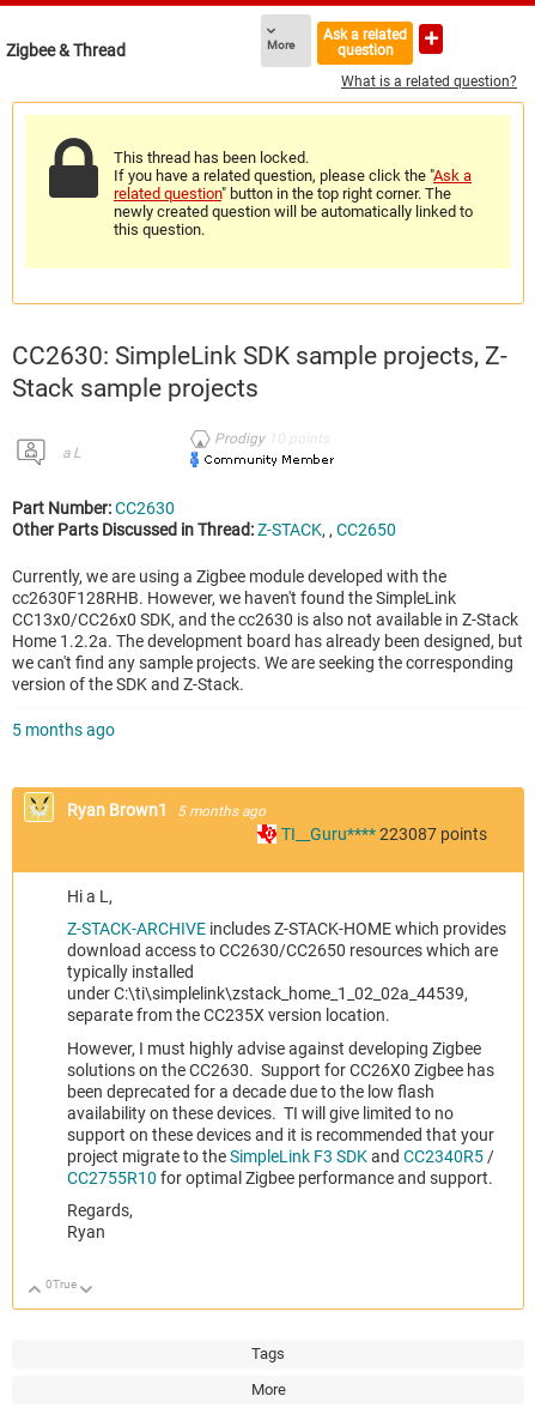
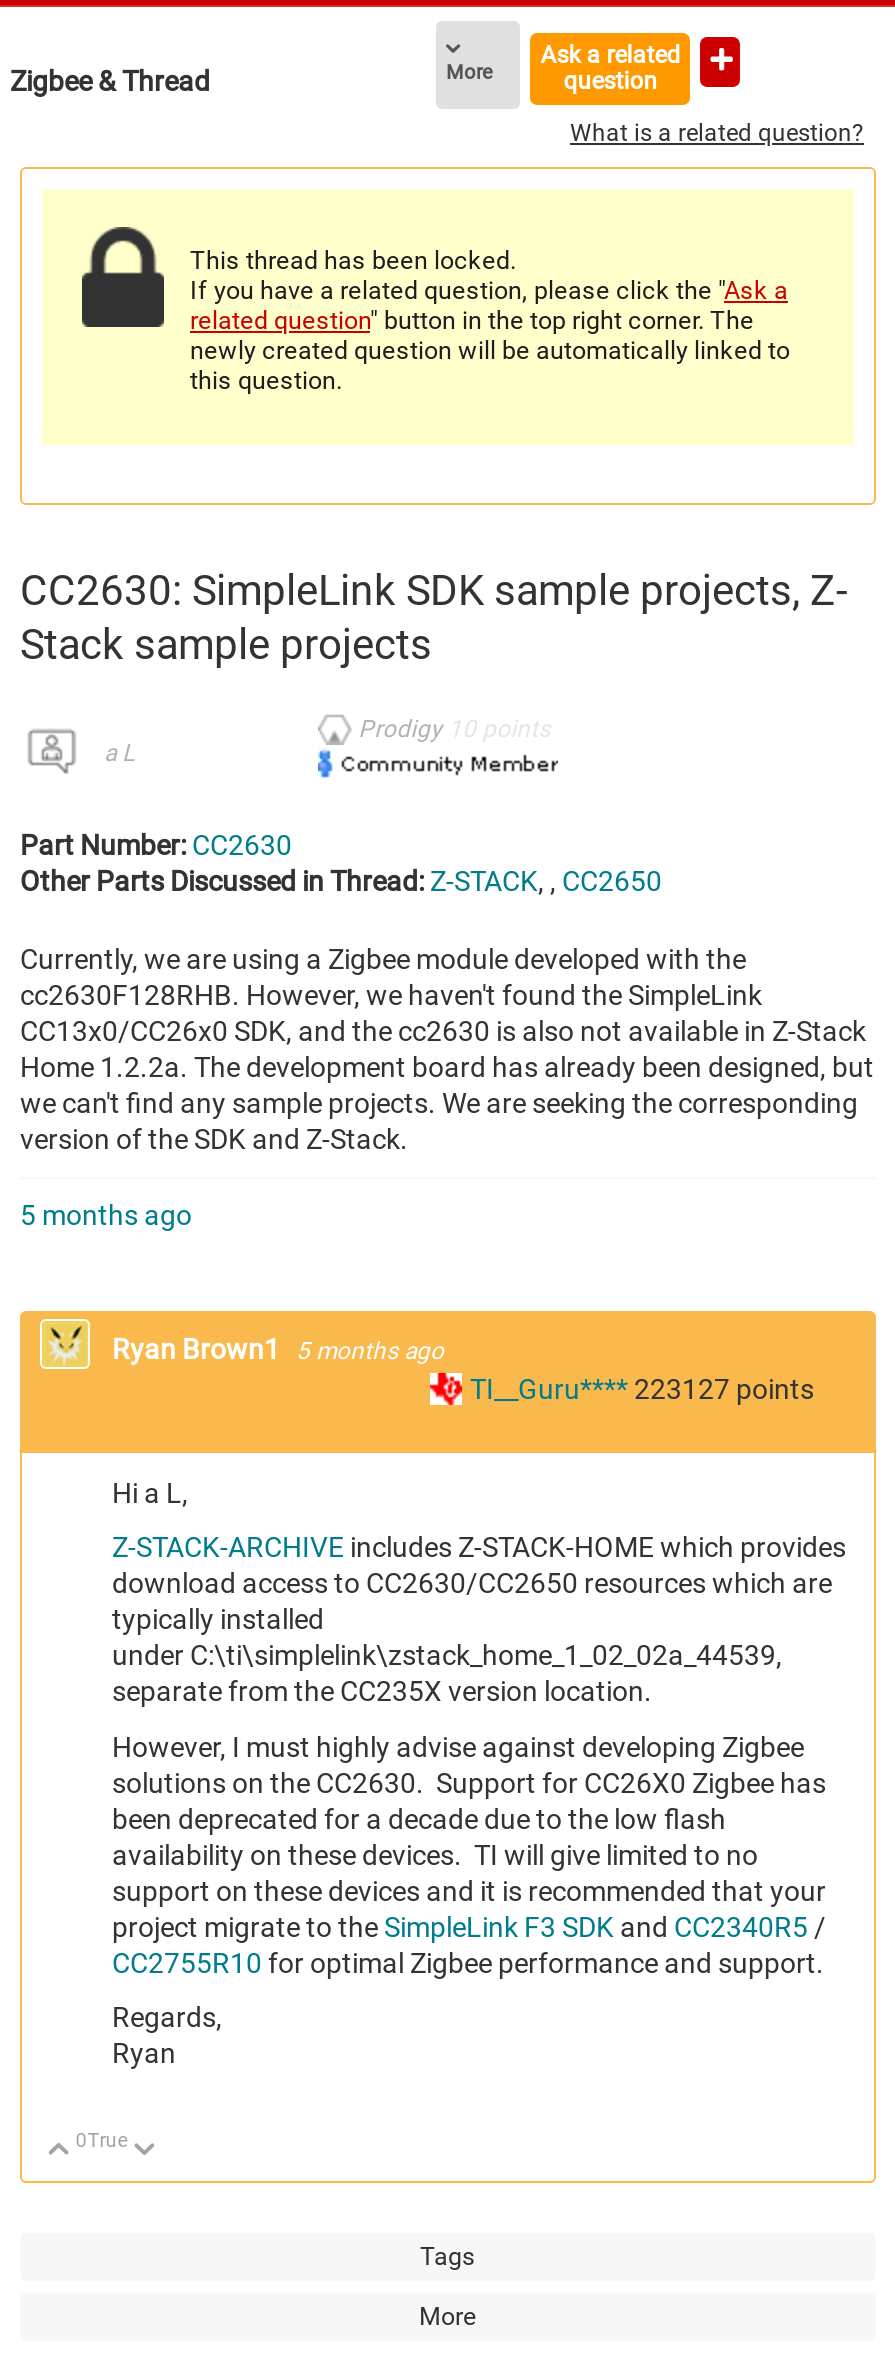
[281,825,487,844] TI__Guru**** 223087 points -> [470,1374,814,1406] TI__Guru**** 223127 points

